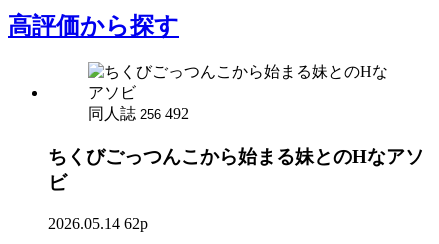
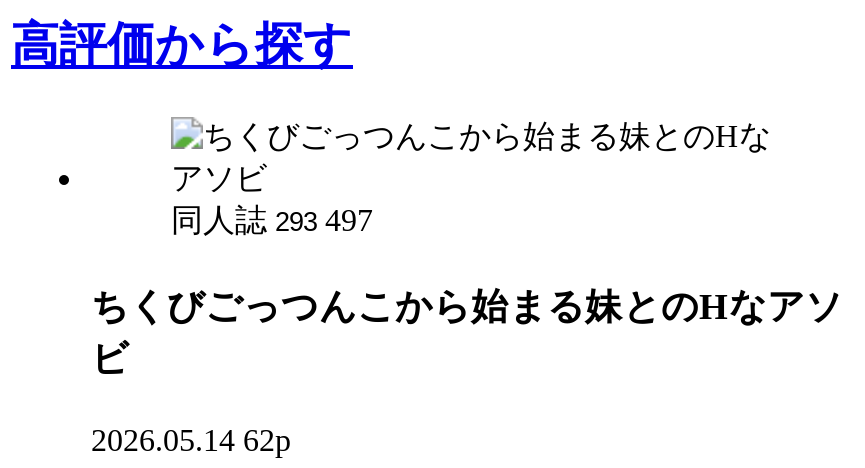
[88,105,189,122] 同人誌 256 492 -> [171,203,373,237] 同人誌 293 497

